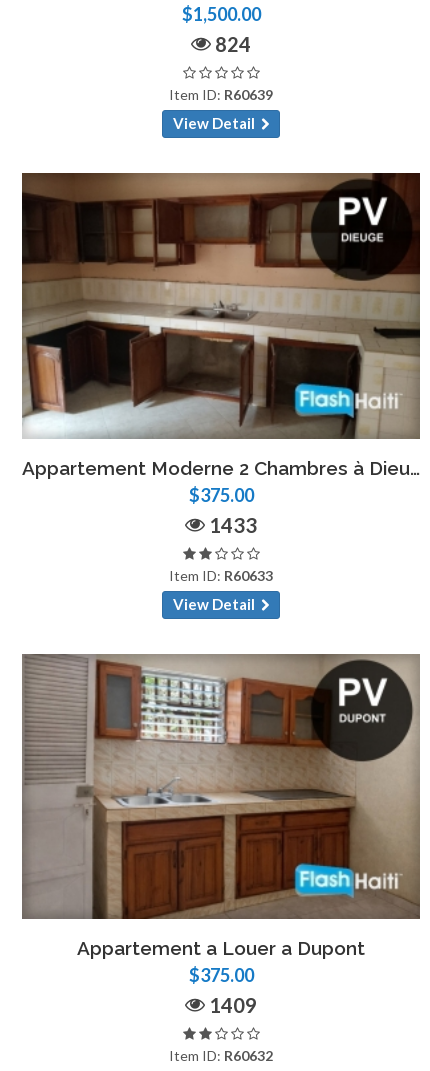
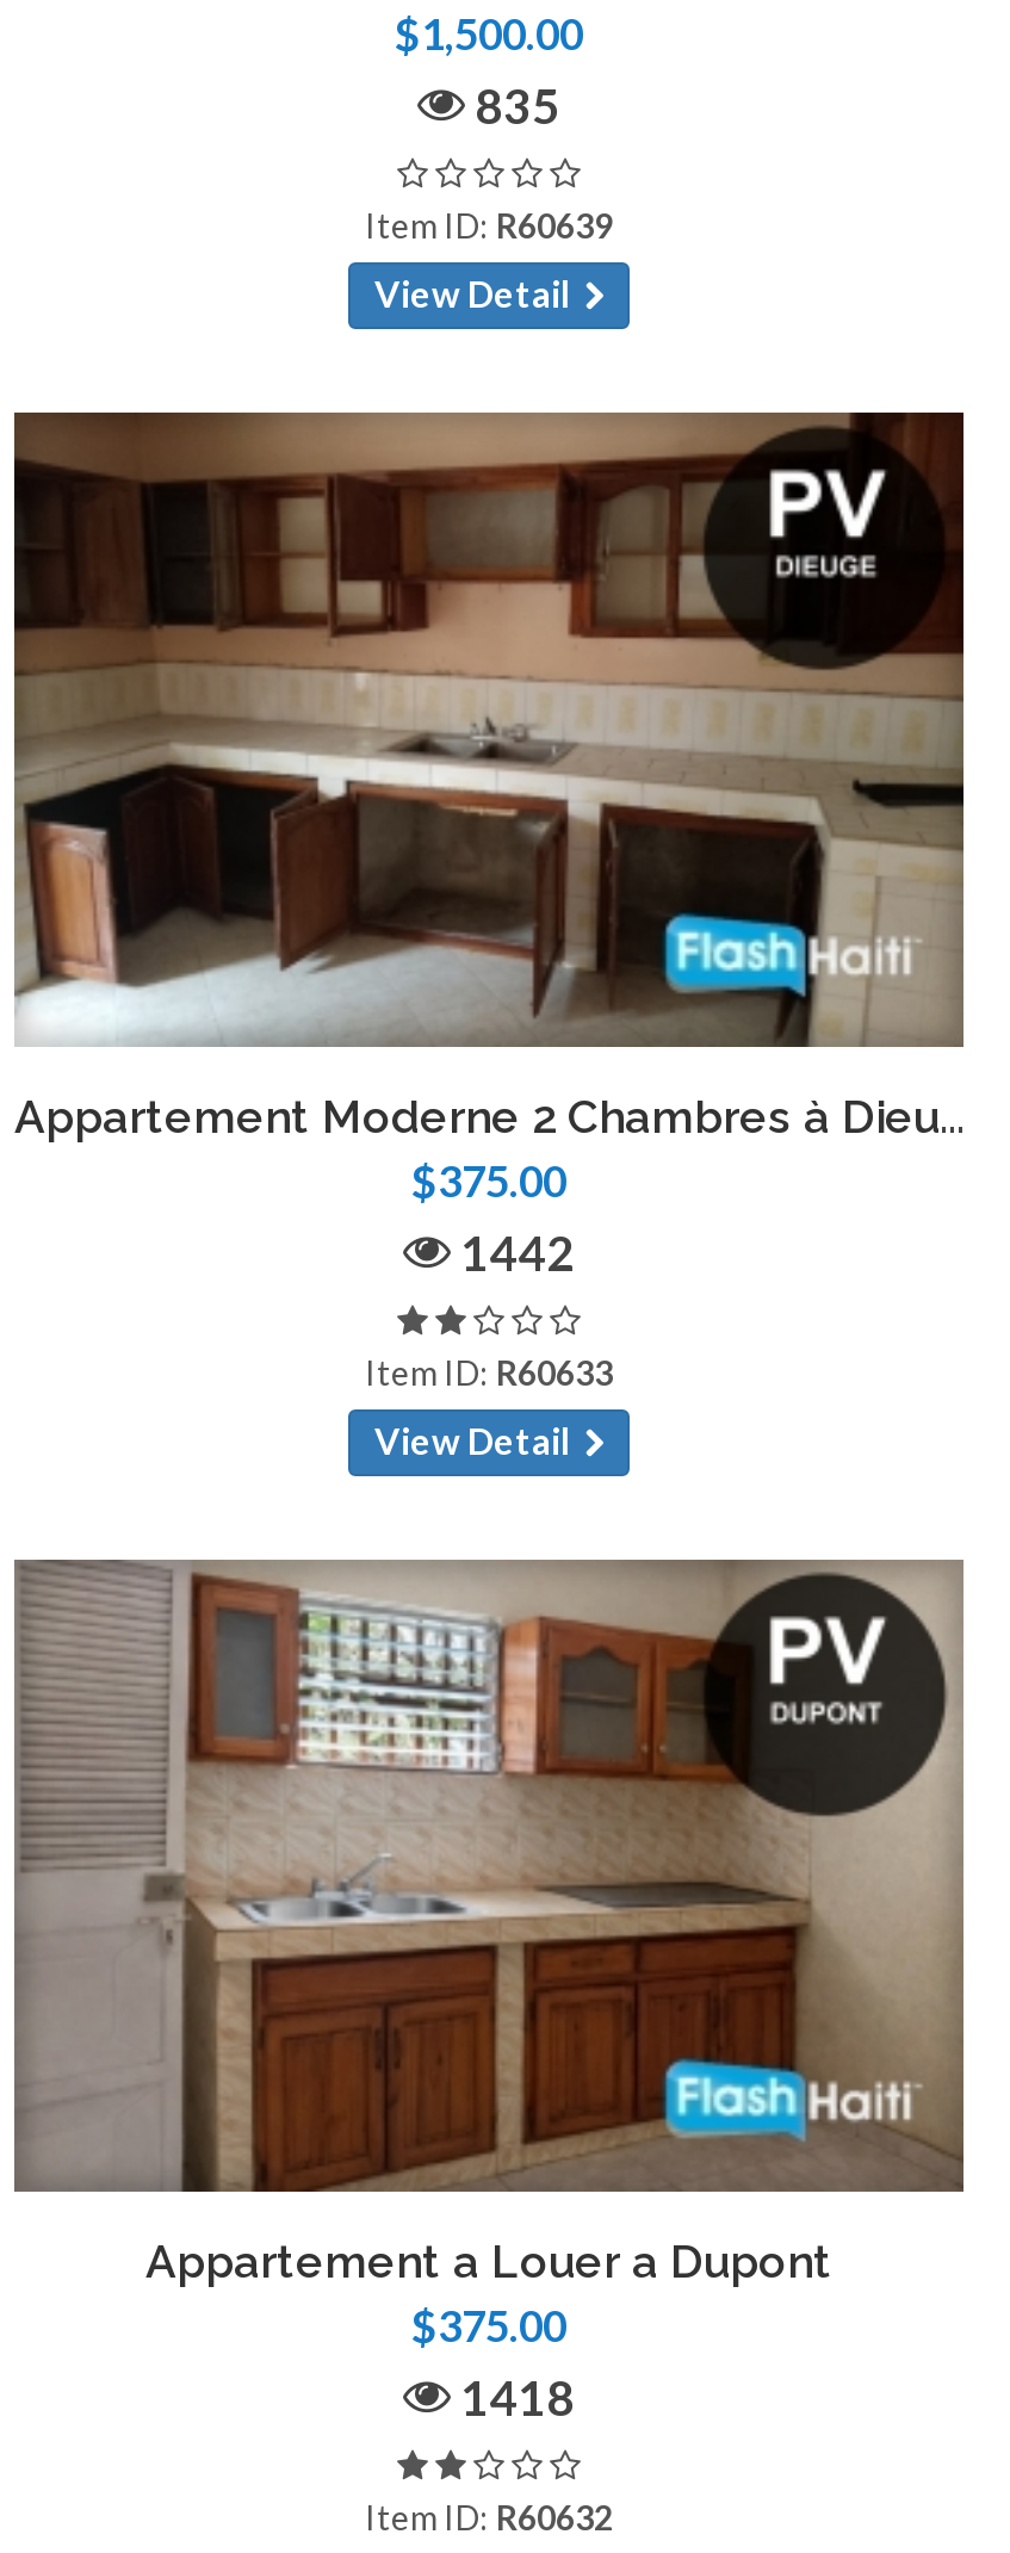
[211,32,251,56] 824 -> [465,77,560,134] 835
[205,513,257,537] 1433 -> [451,1223,575,1280] 1442
[205,993,257,1017] 1409 -> [451,2369,575,2426] 1418

